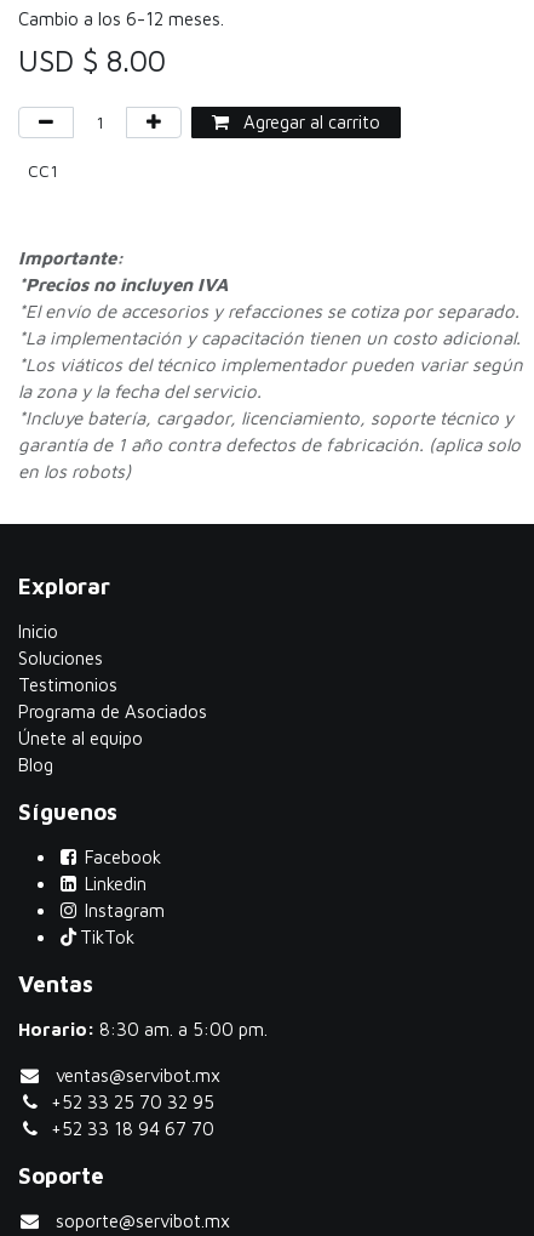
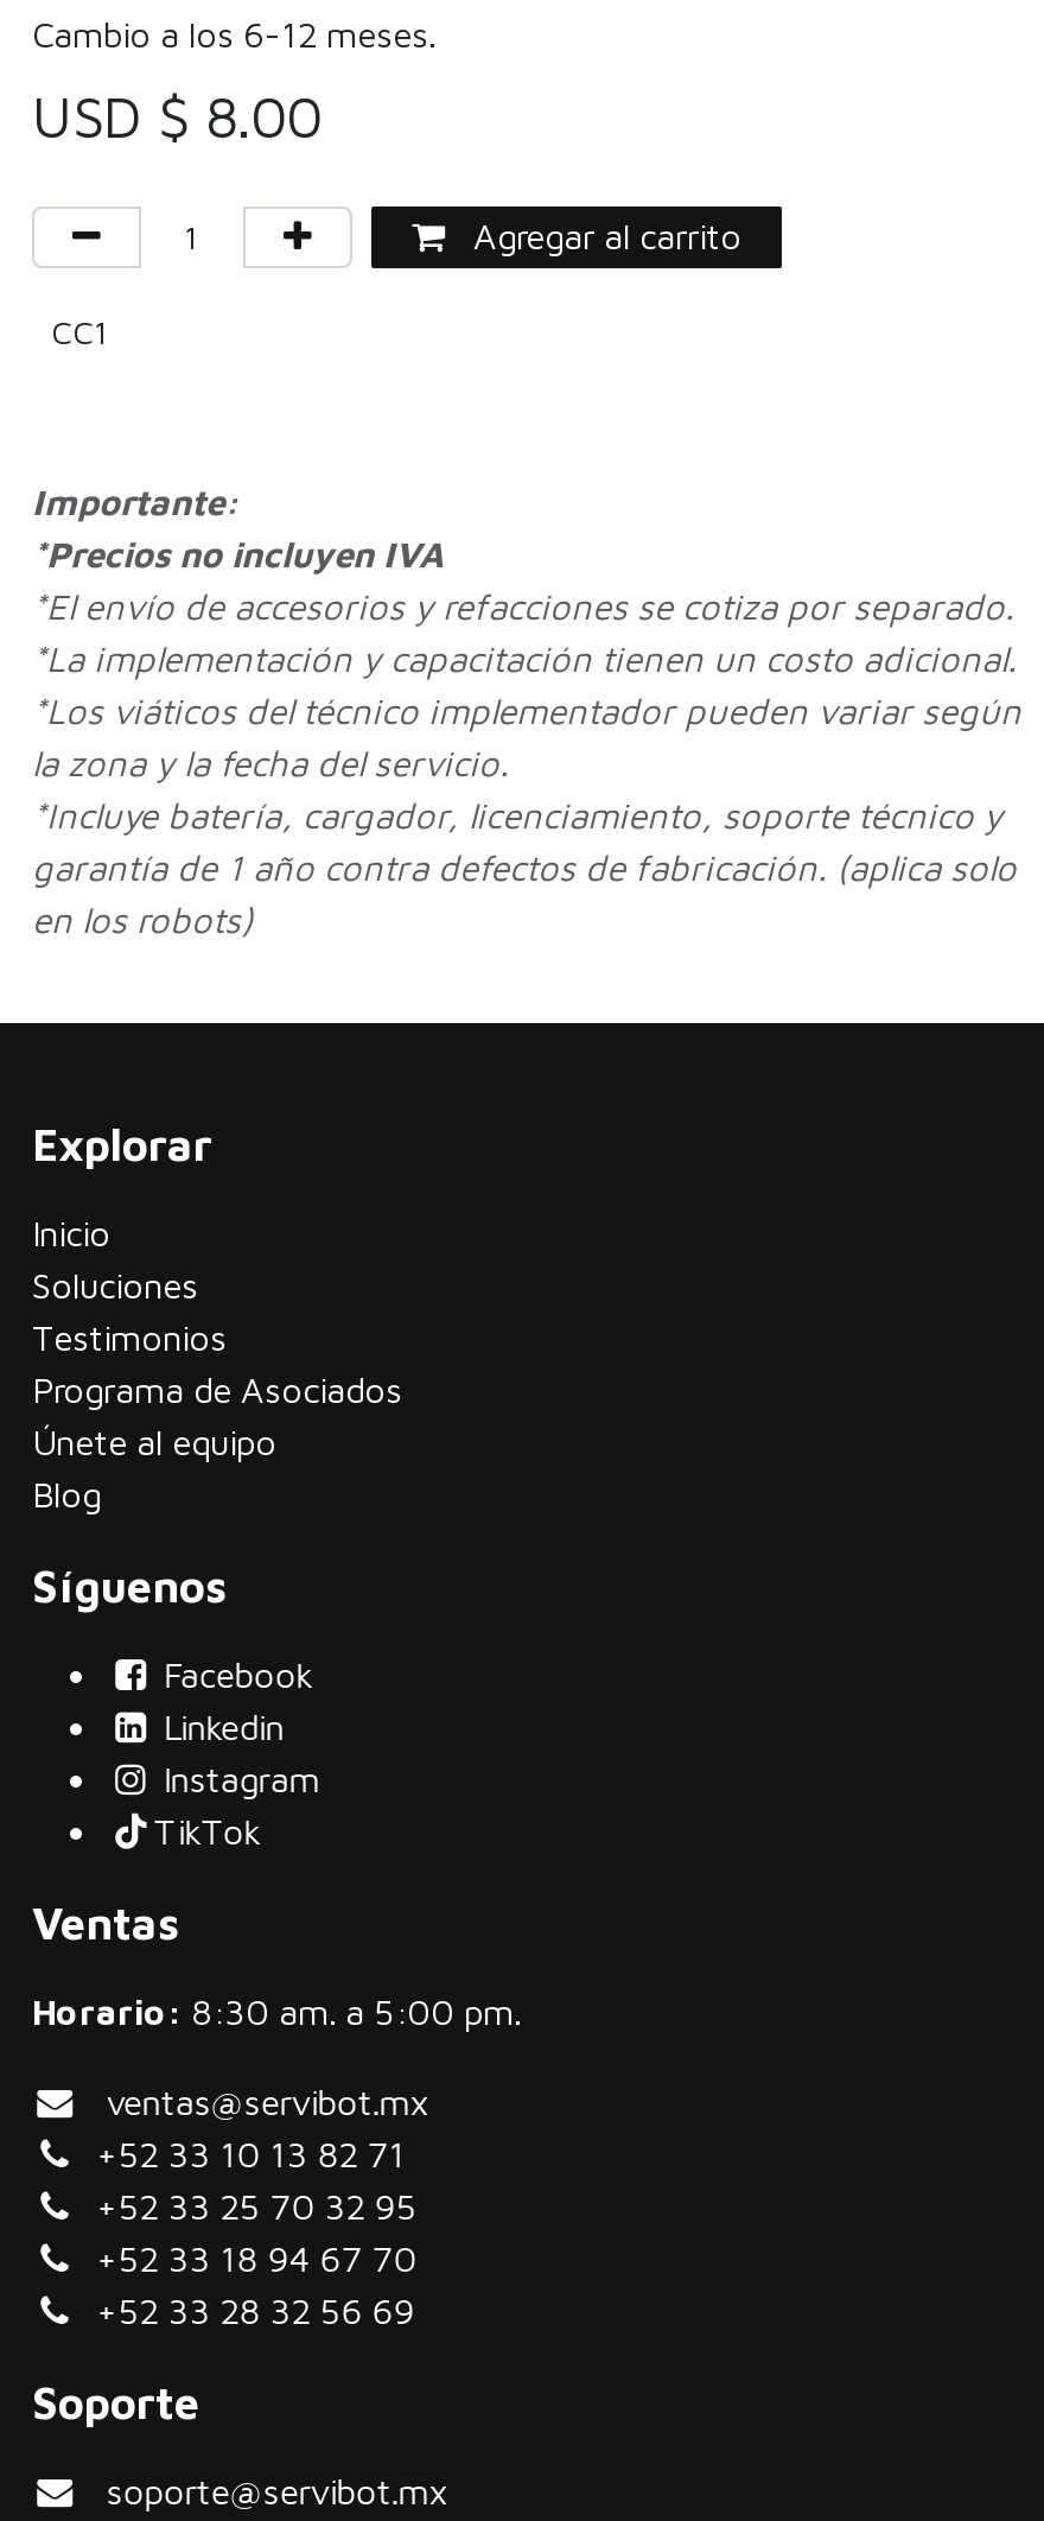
none -> [97,2134,405,2174] +52 33 10 13 82 71
none -> [97,2291,415,2331] +52 33 28 32 56 69

